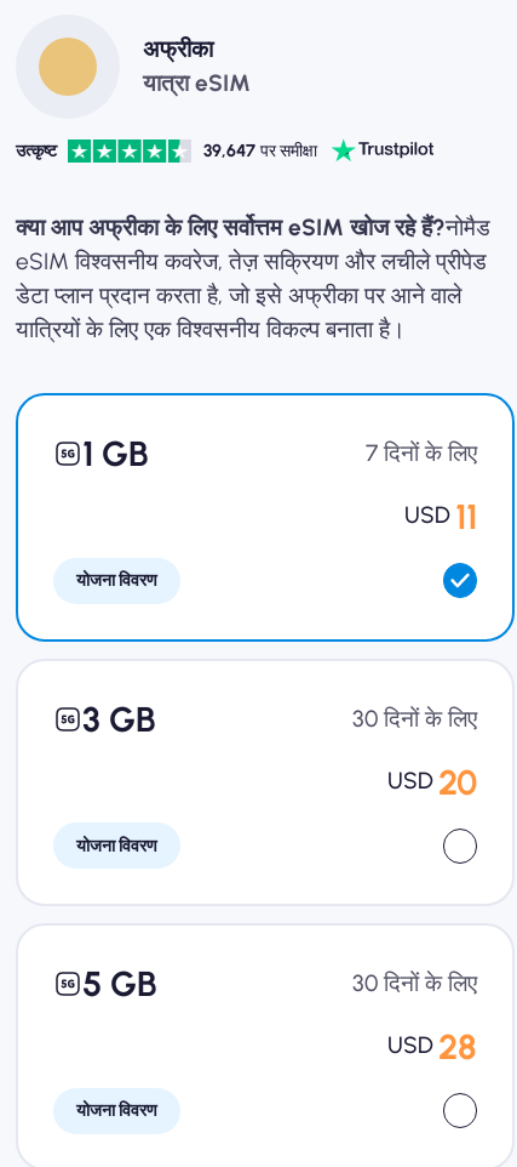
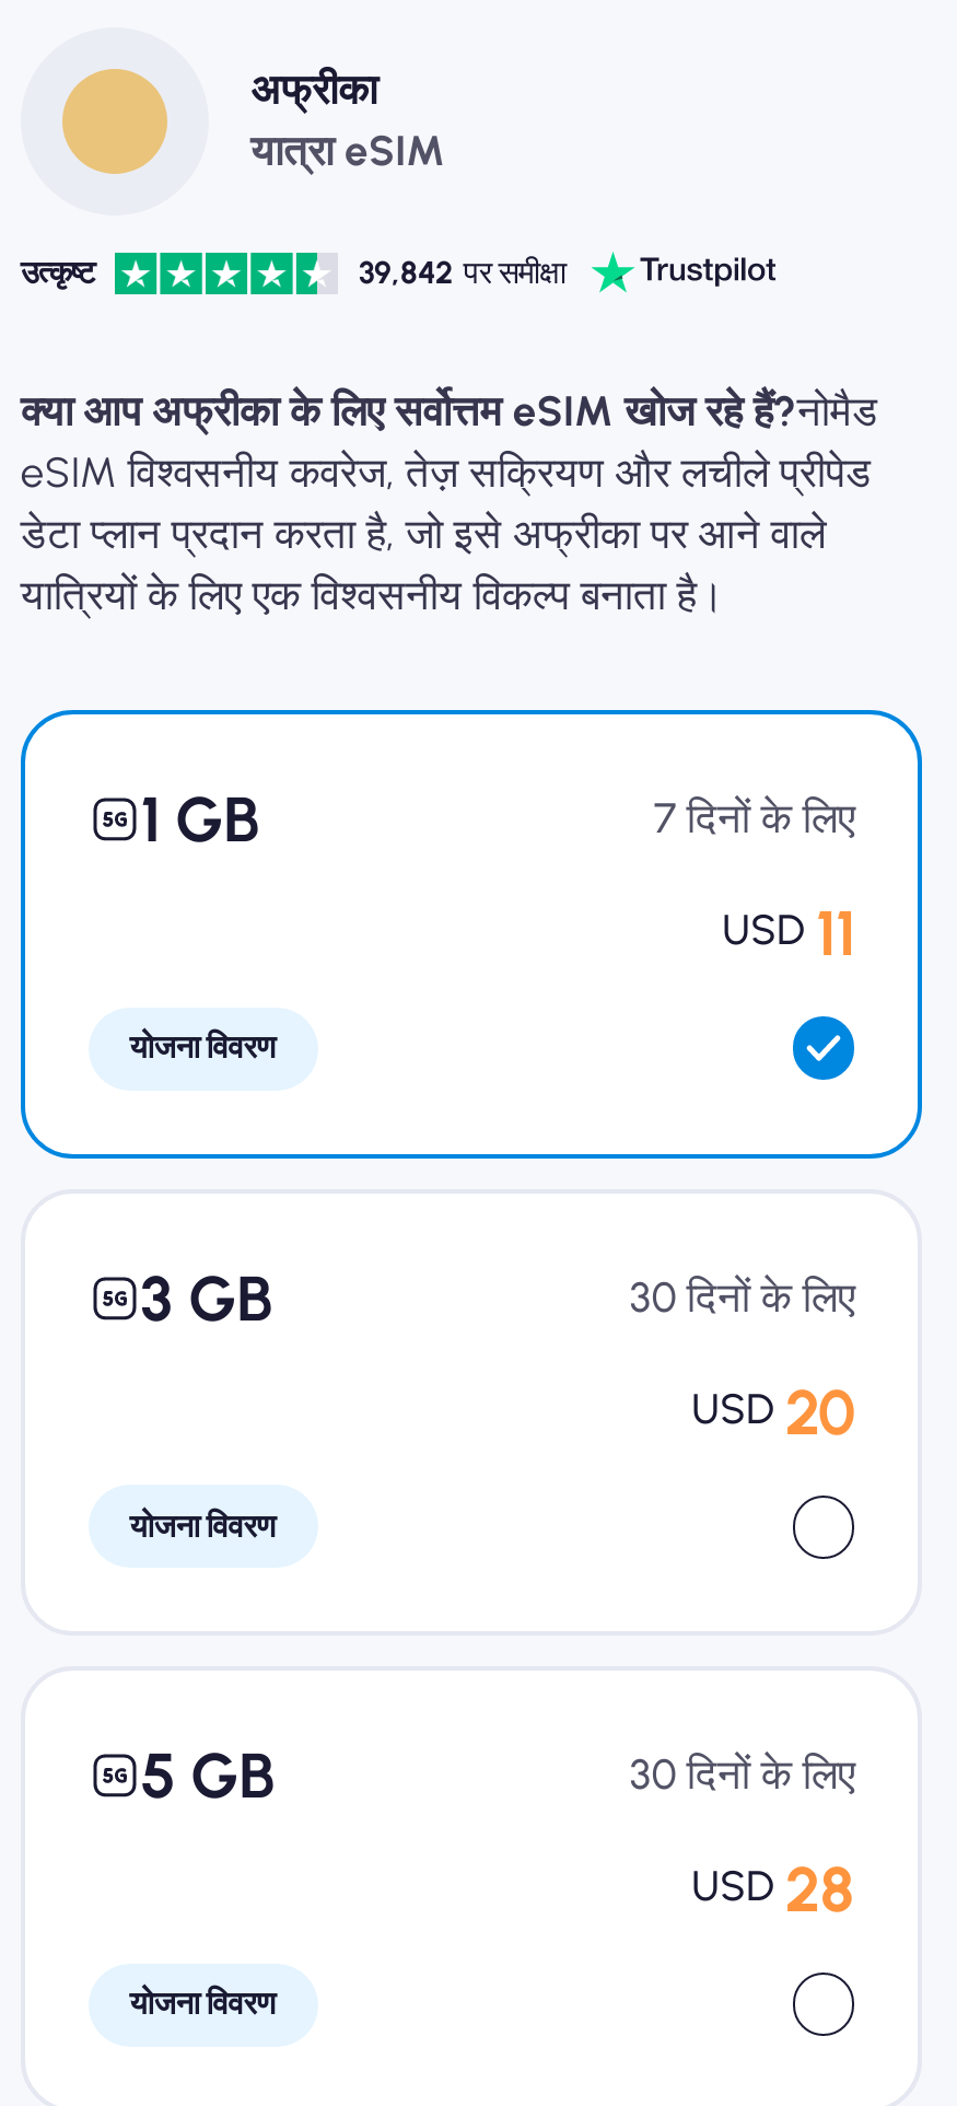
[203,139,318,161] 39,647 पर समीक्षा -> [359,252,566,291] 39,842 पर समीक्षा

